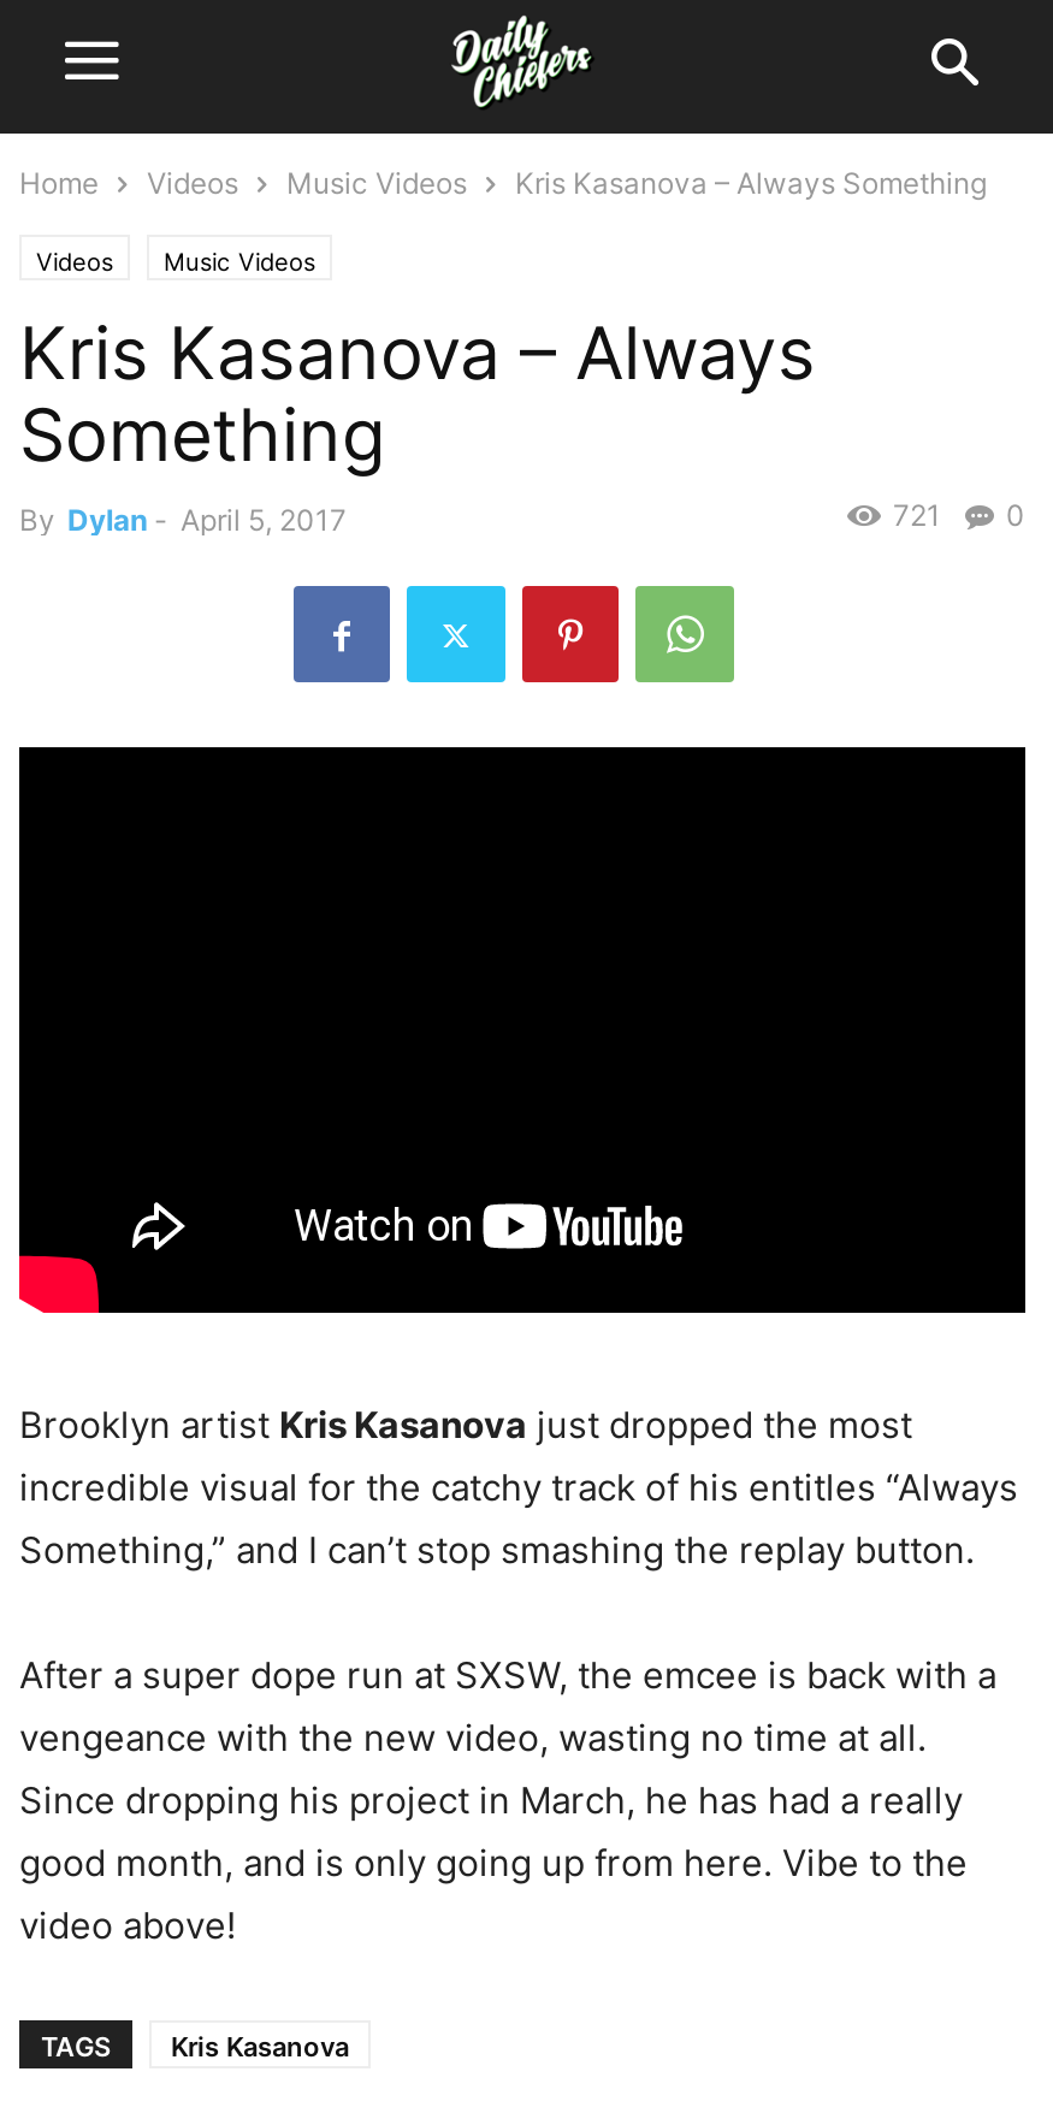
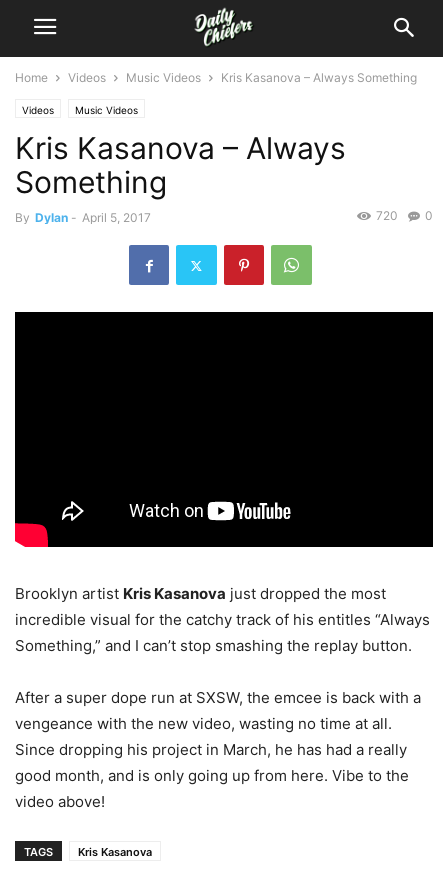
[893,497,1025,533] 721 0 -> [376,208,433,223] 720 0

